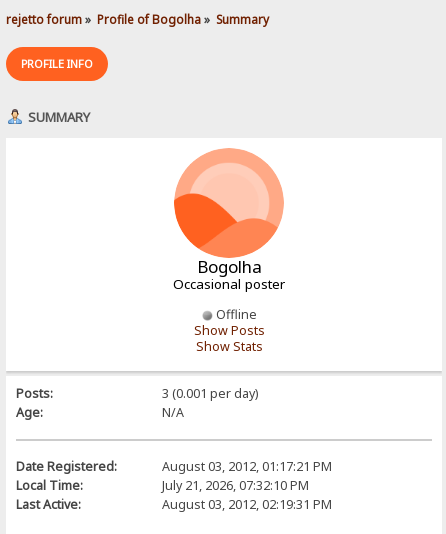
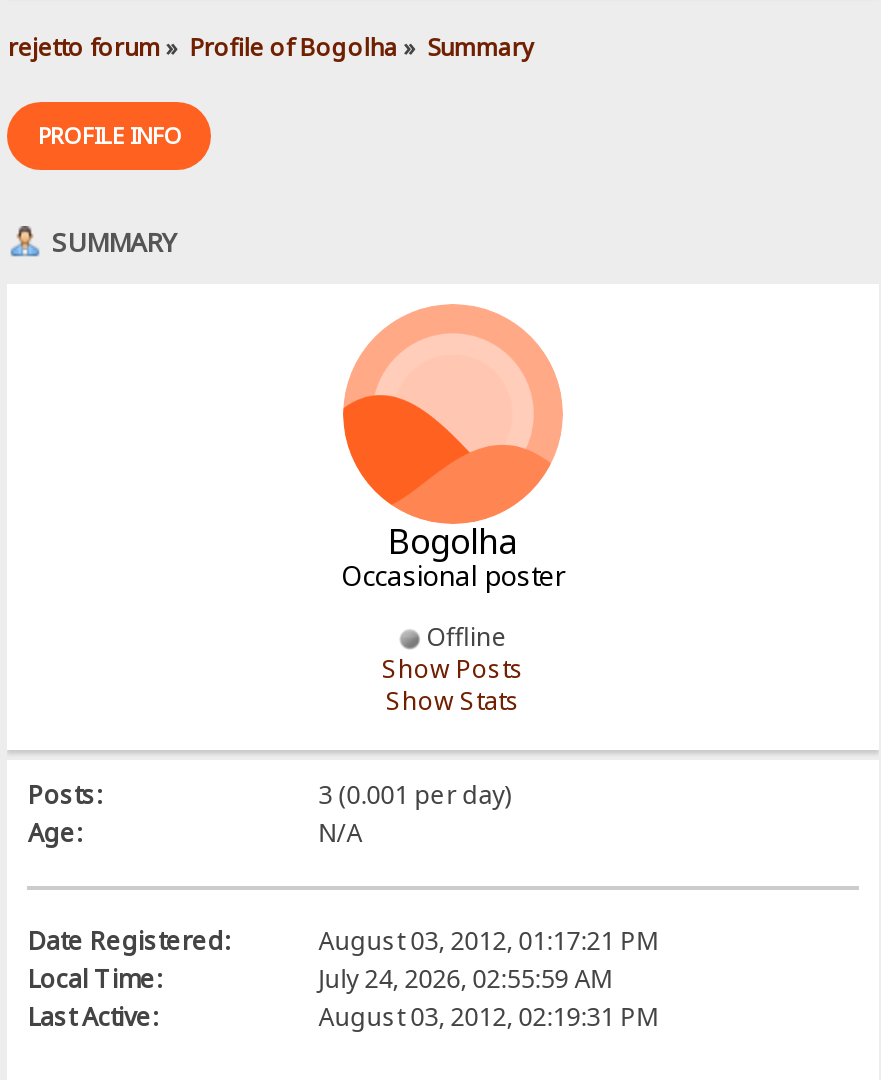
[162,477,309,494] July 21, 2026, 07:32:10 PM -> [318,962,612,996] July 24, 2026, 02:55:59 AM

